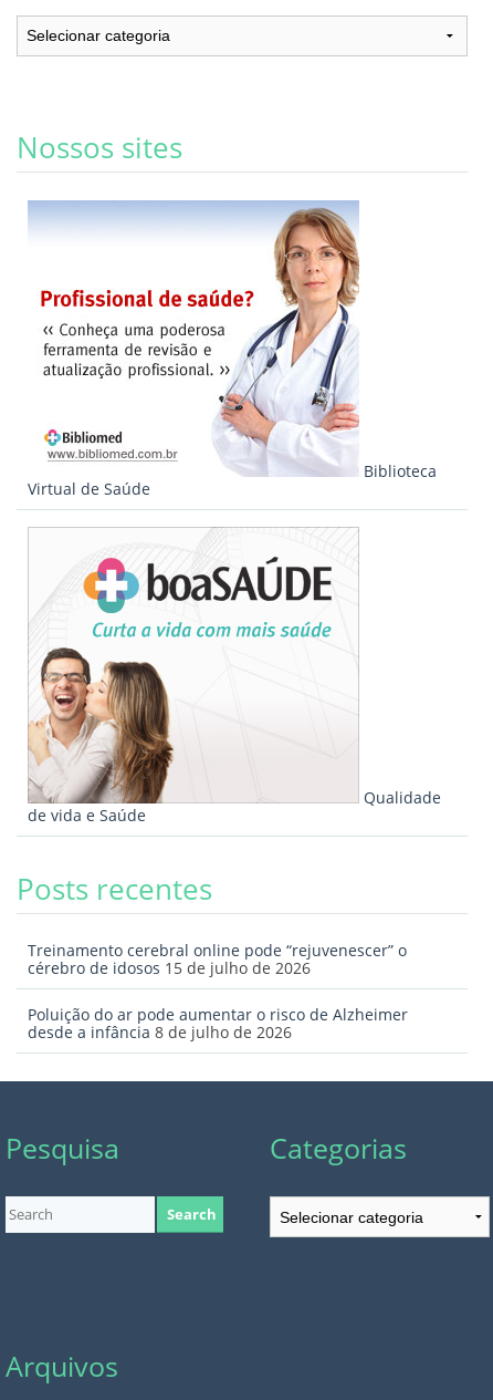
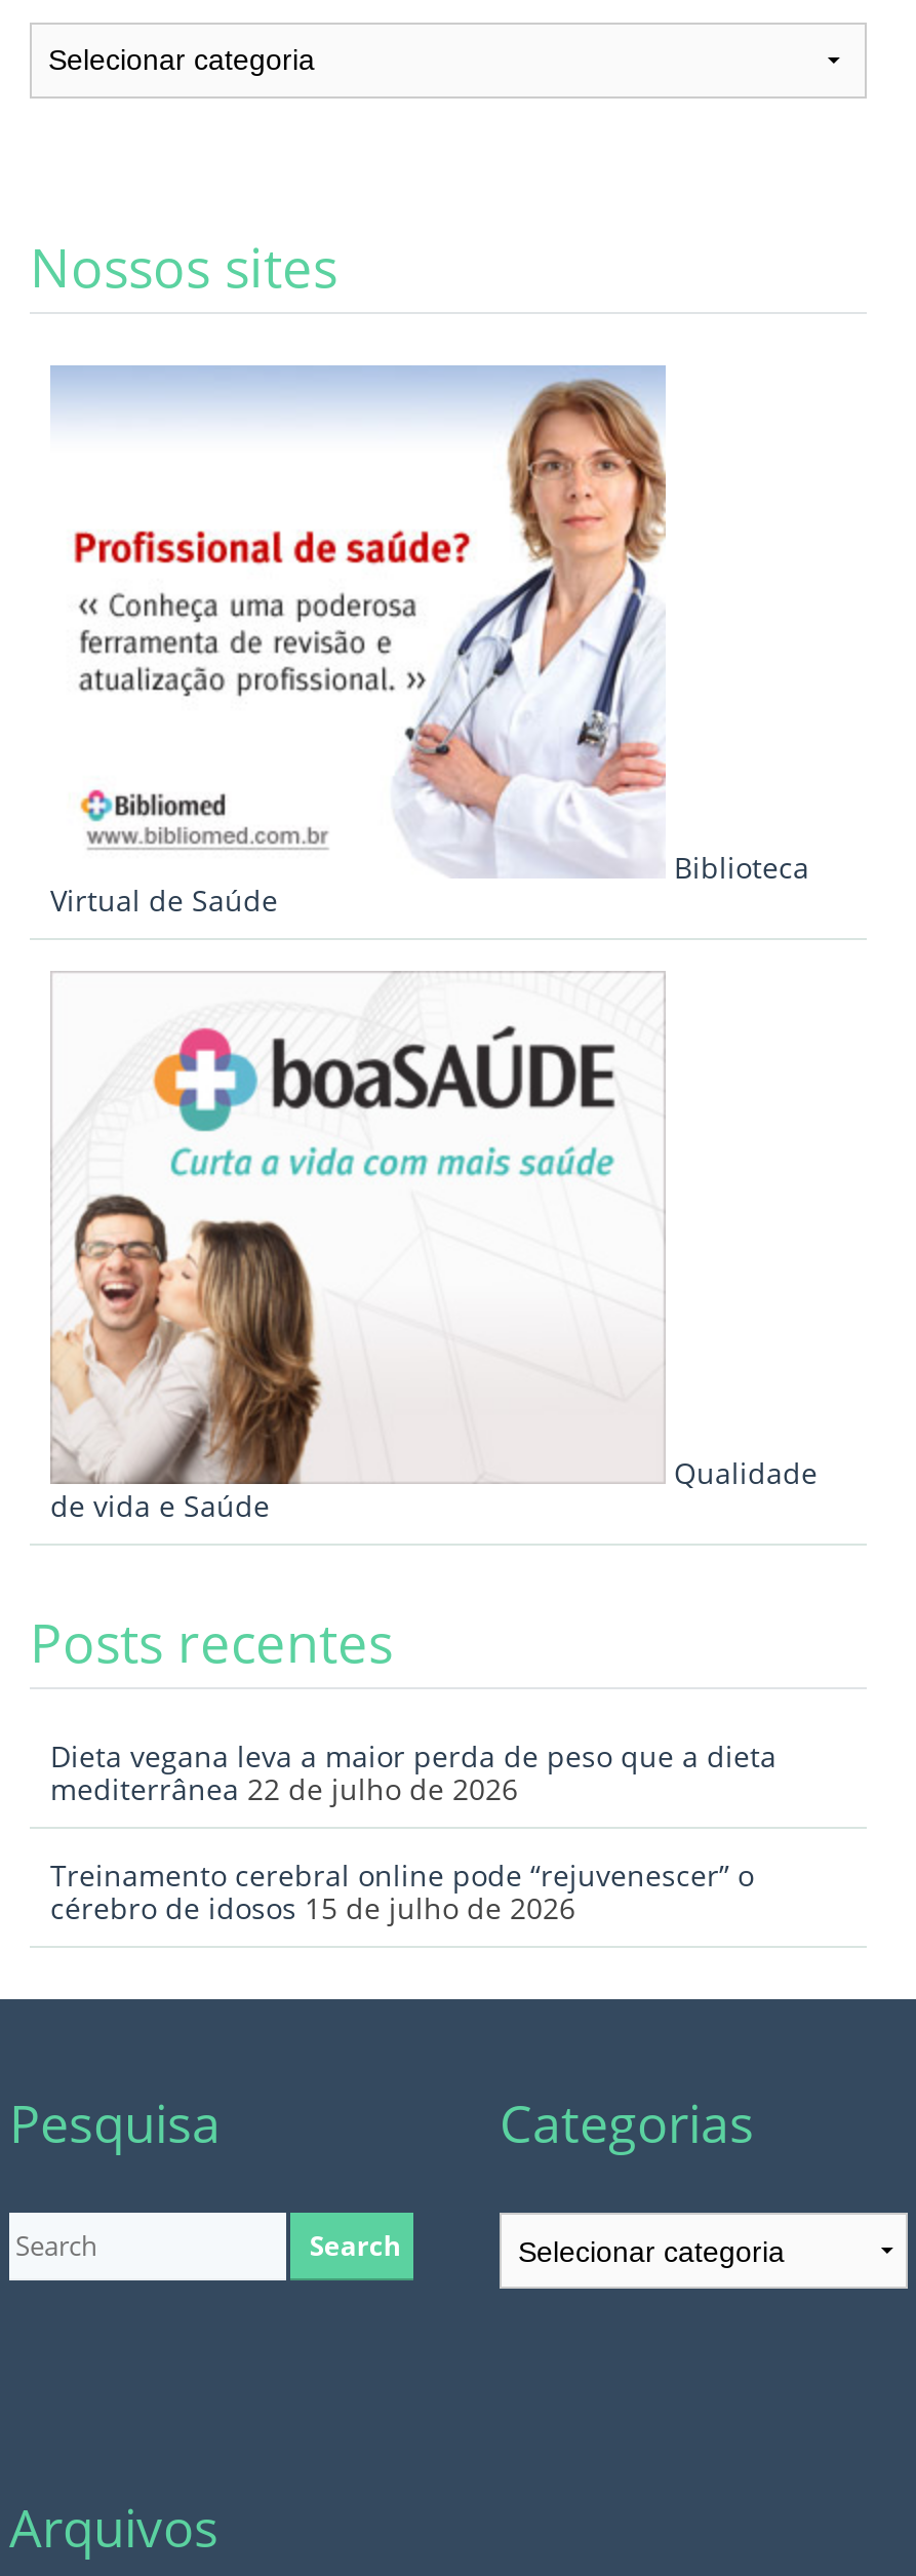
none -> [50,1736,776,1808] Dieta vegana leva a maior perda de peso que a dieta | mediterrânea 22 de julho de 2026
moved [28,939,407,978] -> [50,1855,754,1927]: Treinamento cerebral online pode “rejuvenescer” o | cérebro de idosos 15 de julho de 2026
[28,1003,408,1042] Poluição do ar pode aumentar o risco de Alzheimer | desde a infância 8 de julho de 2026 -> none

